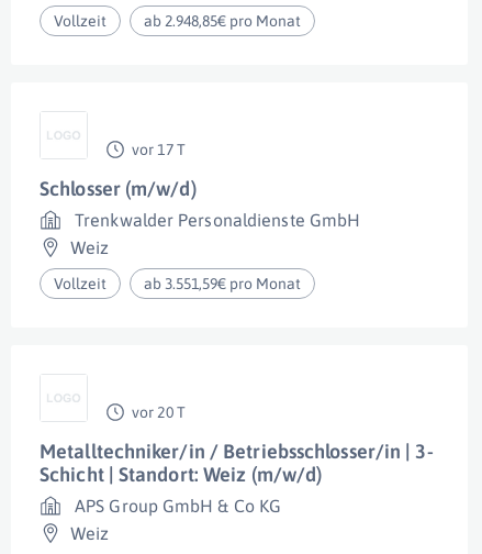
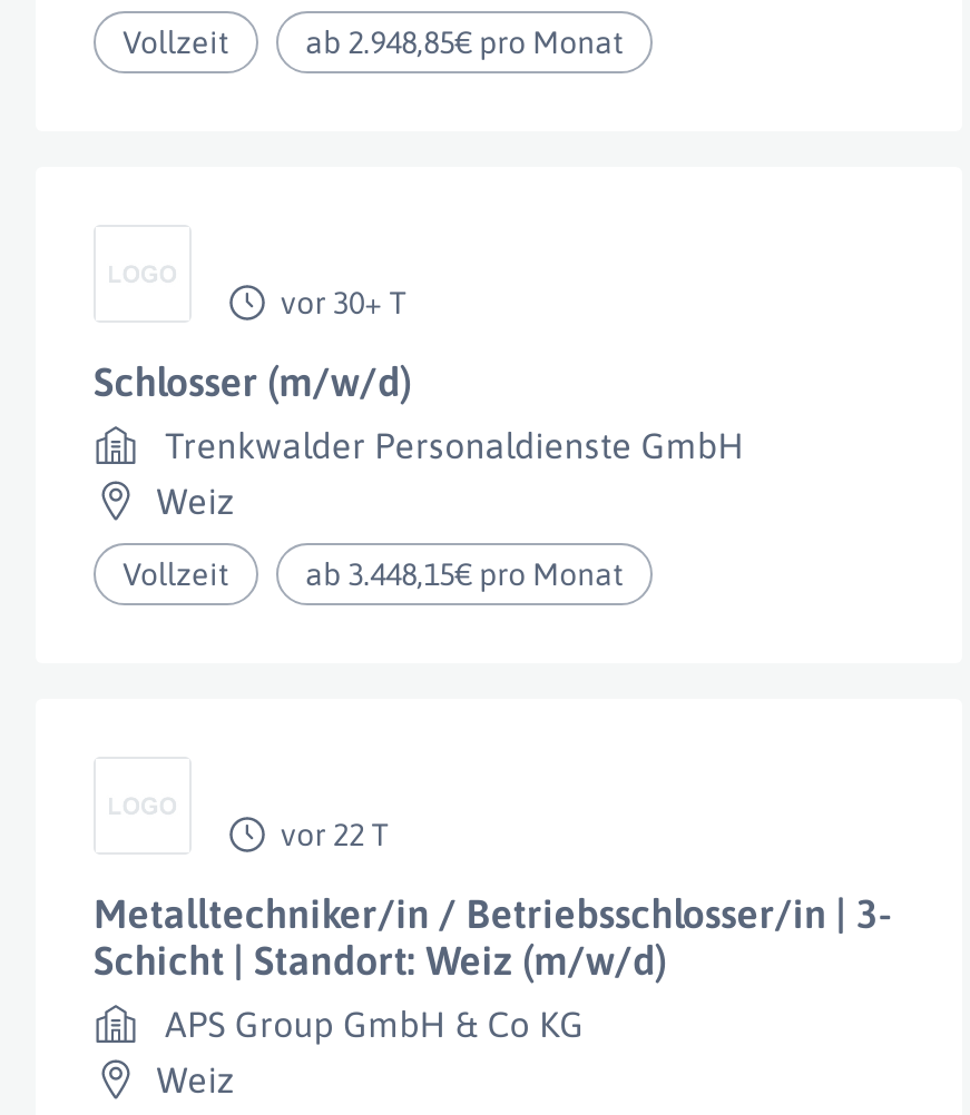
[132,141,185,158] vor 17 T -> [281,285,407,320] vor 30+ T
[144,275,301,292] ab 3.551,59€ pro Monat -> [305,556,624,592] ab 3.448,15€ pro Monat
[132,403,185,421] vor 20 T -> [281,817,389,852] vor 22 T

